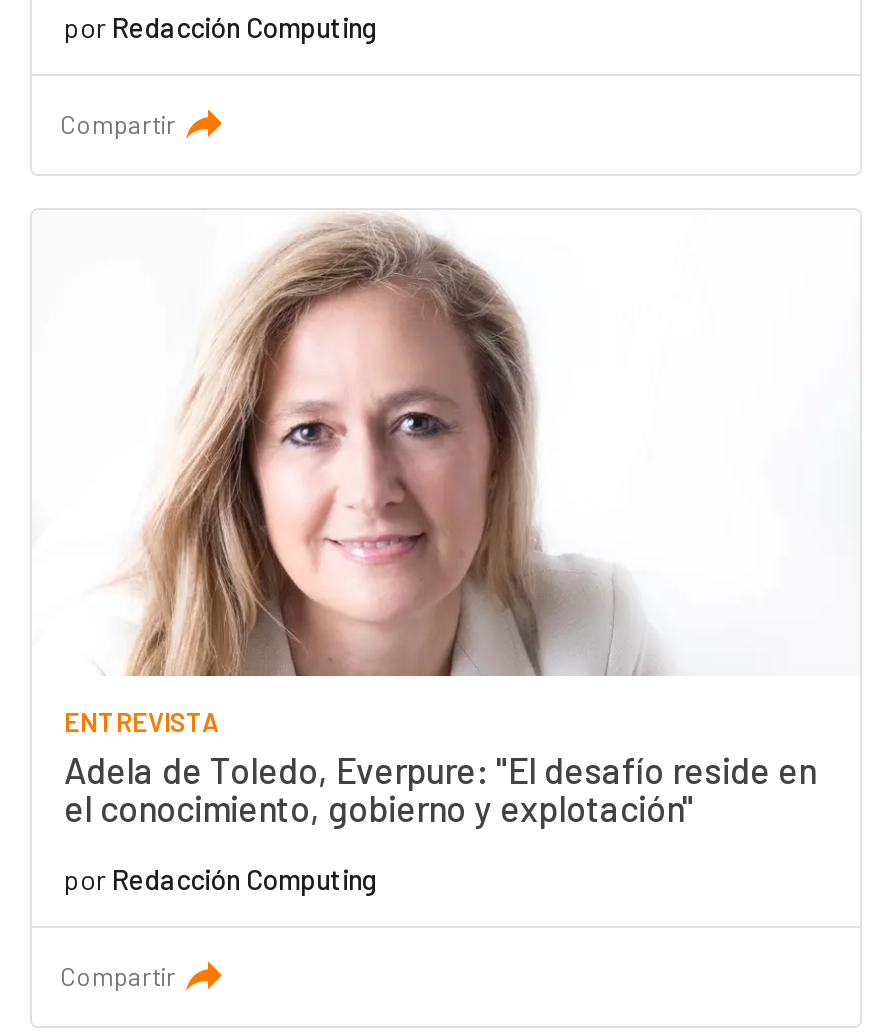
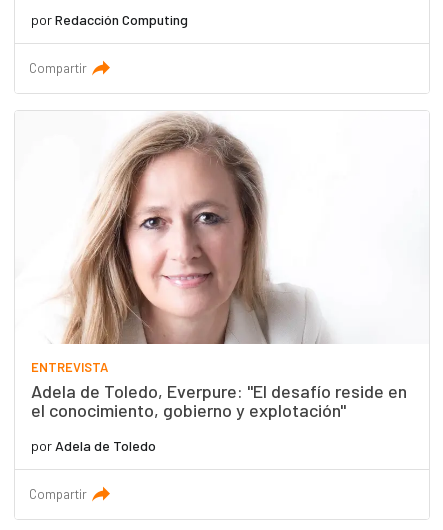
[64,861,378,895] por Redacción Computing -> [31,437,156,454] por Adela de Toledo

